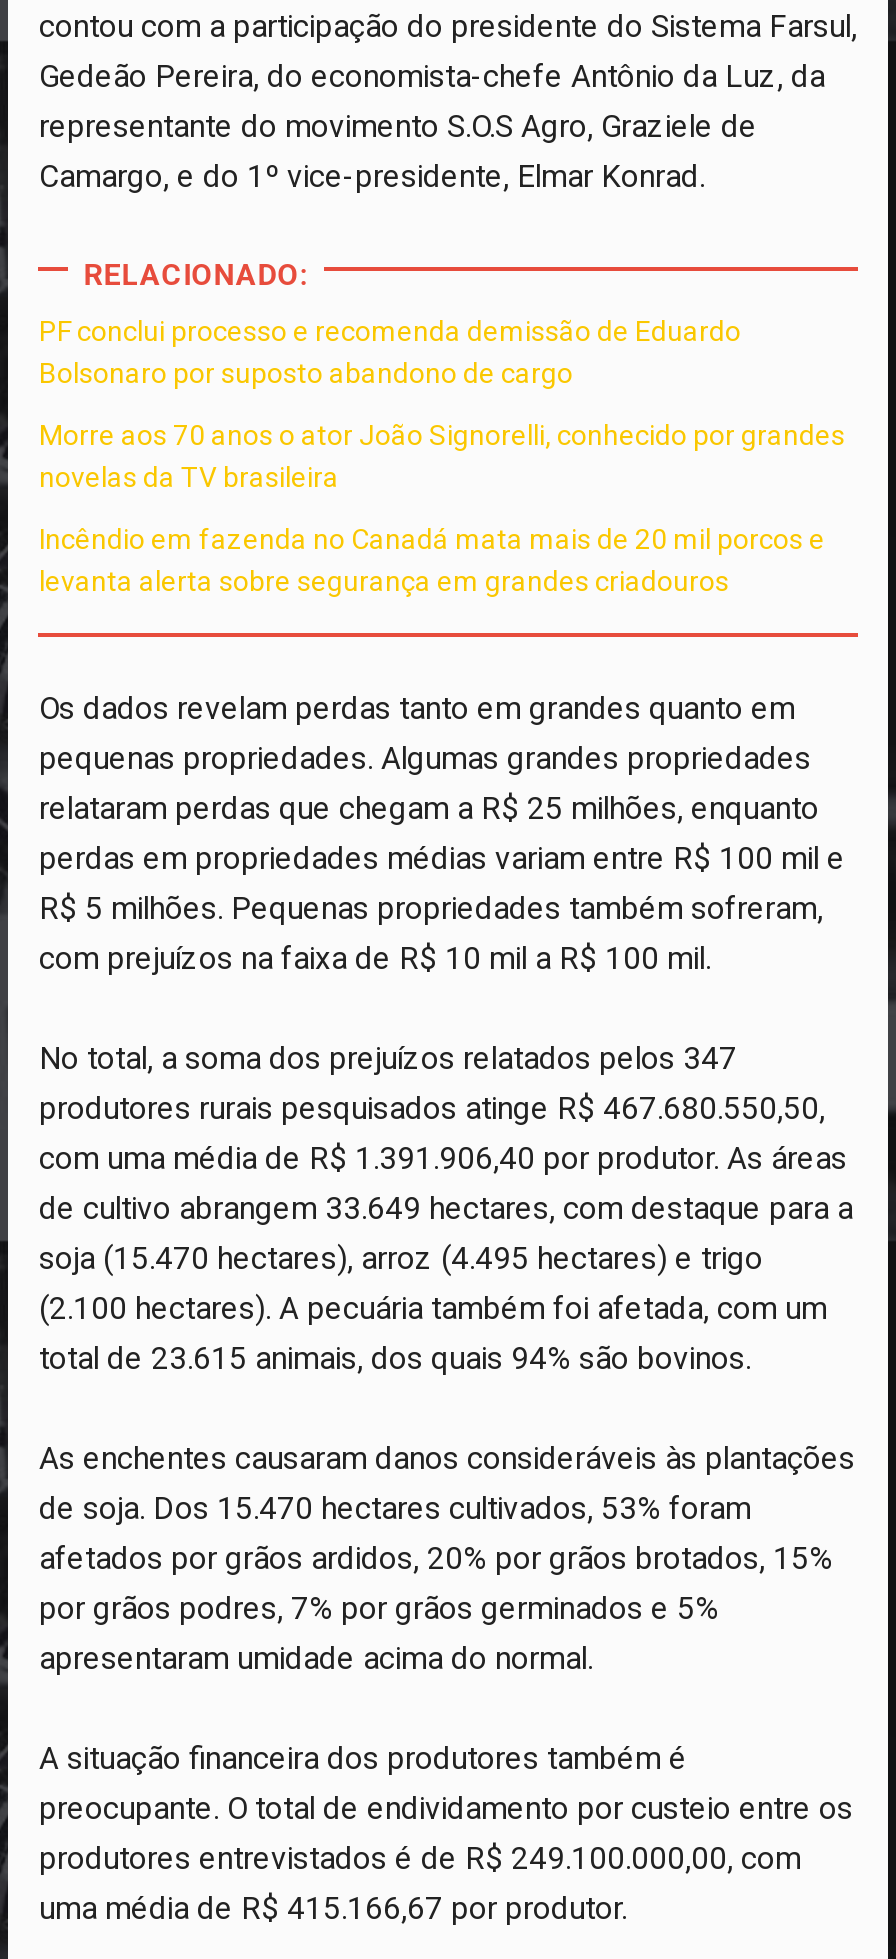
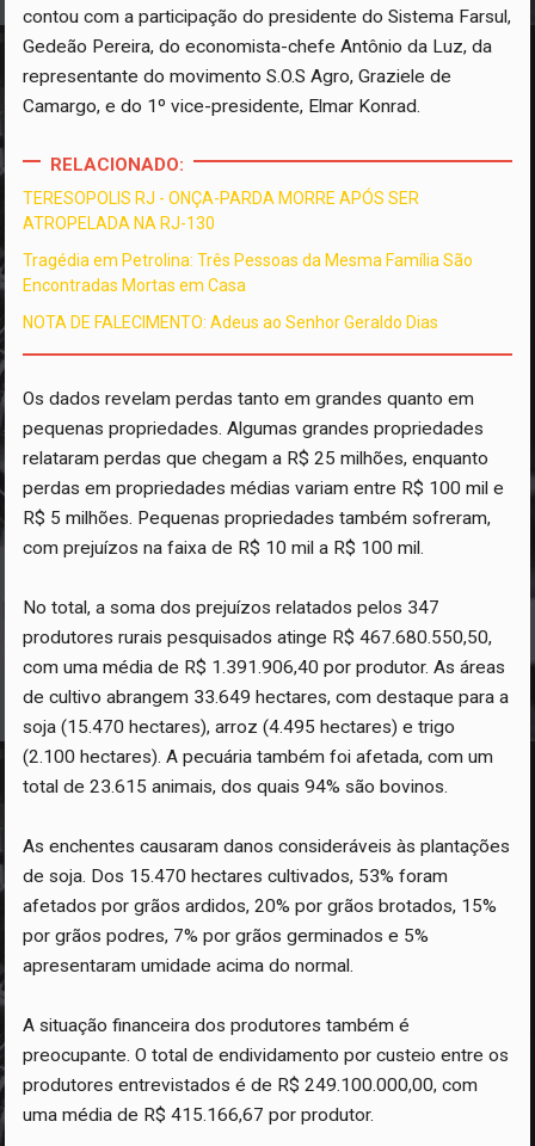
[39,315,741,389] PF conclui processo e recomenda demissão de Eduardo | Bolsonaro por suposto abandono de cargo -> [23,189,420,233] TERESOPOLIS RJ - ONÇA-PARDA MORRE APÓS SER | ATROPELADA NA RJ-130
[39,419,845,493] Morre aos 70 anos o ator João Signorelli, conhecido por grandes | novelas da TV brasileira -> [23,251,473,295] Tragédia em Petrolina: Três Pessoas da Mesma Família São | Encontradas Mortas em Casa
[39,523,825,597] Incêndio em fazenda no Canadá mata mais de 20 mil porcos e | levanta alerta sobre segurança em grandes criadouros -> [23,313,439,332] NOTA DE FALECIMENTO: Adeus ao Senhor Geraldo Dias

